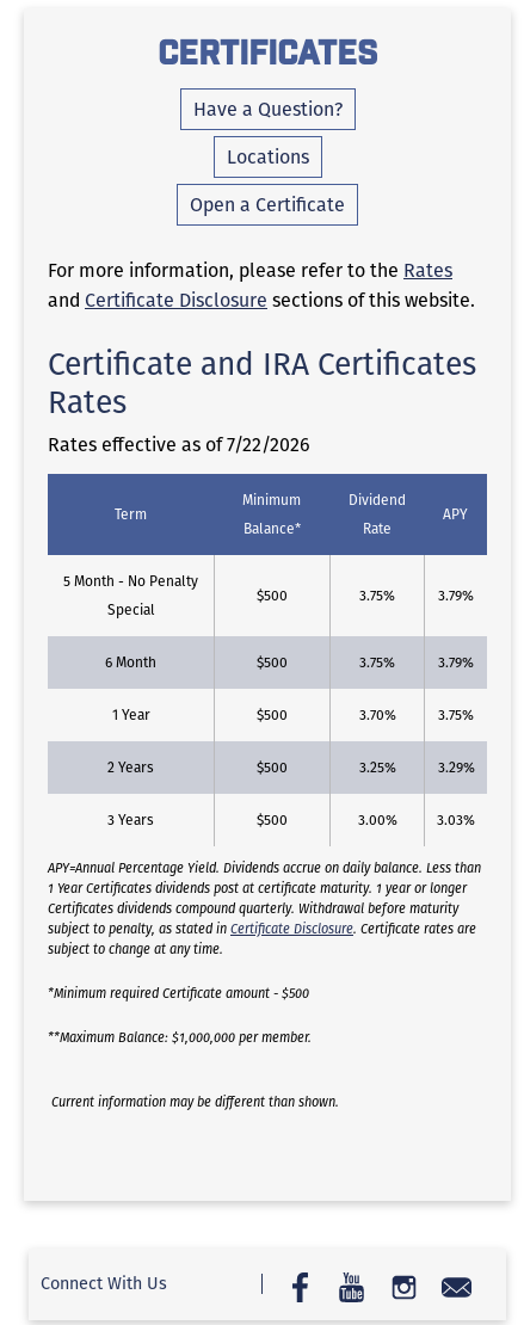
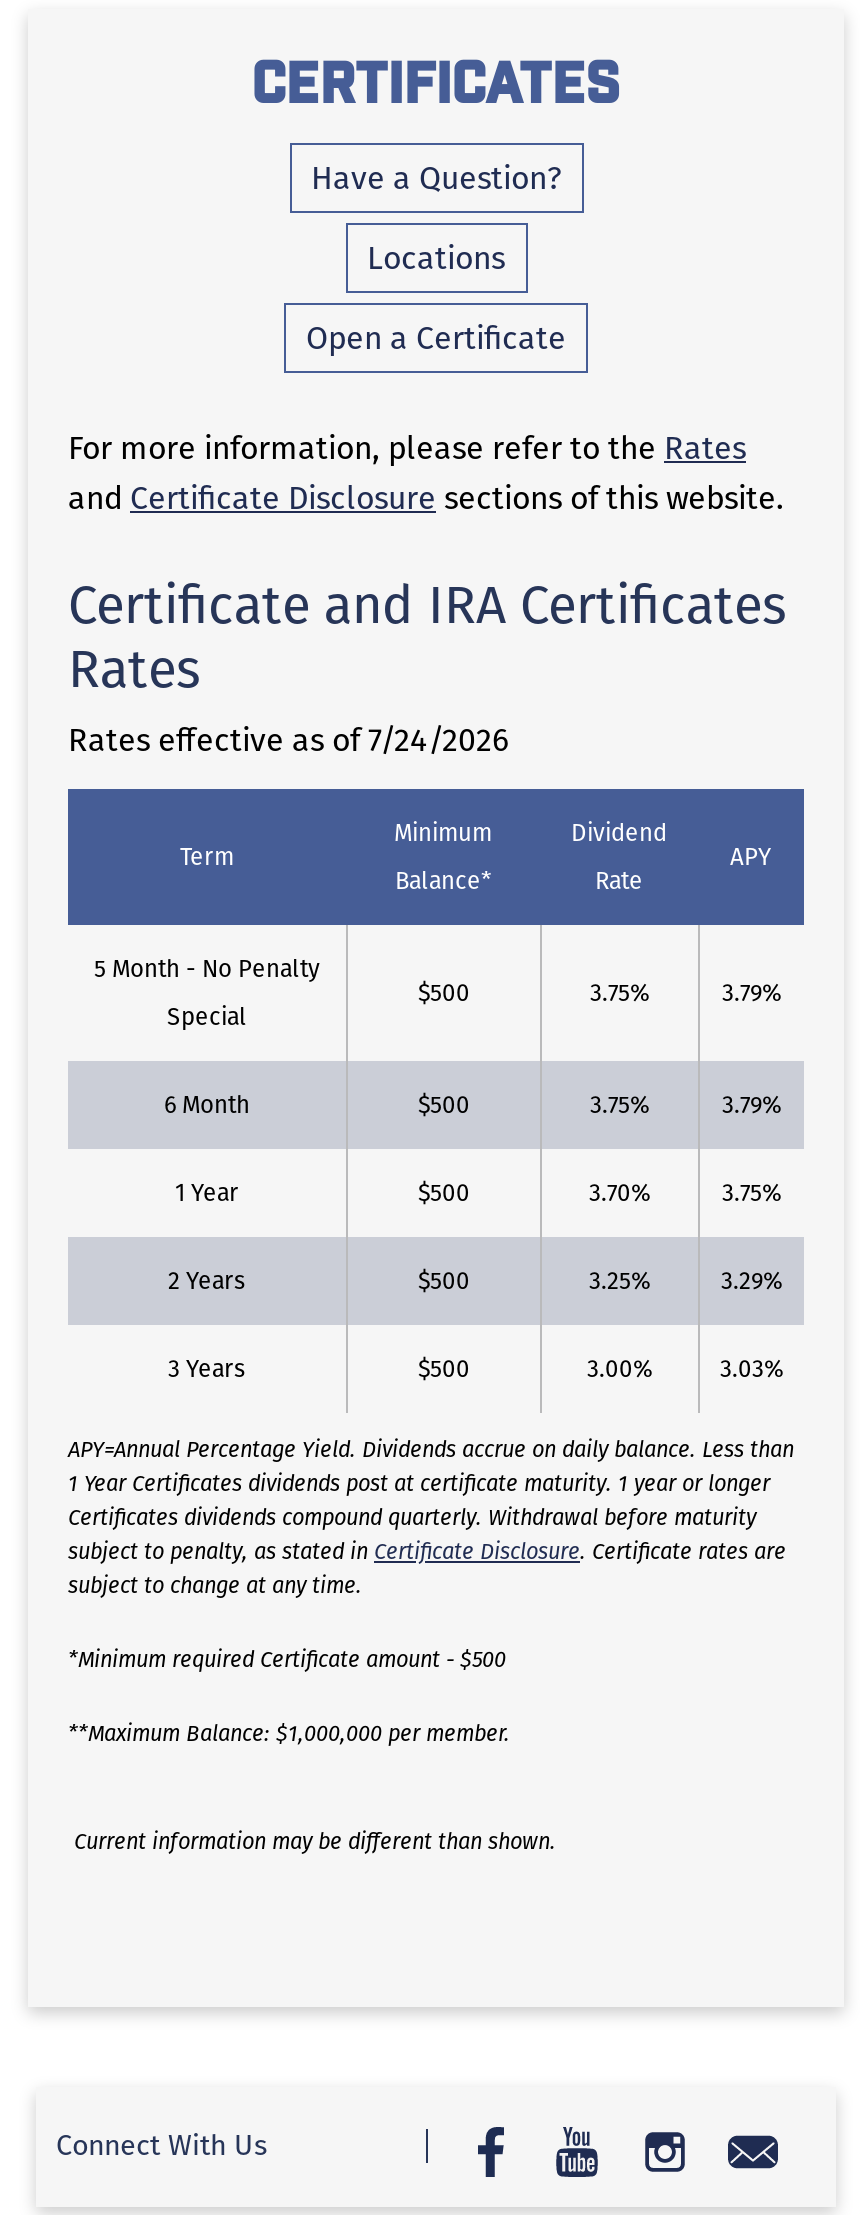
[48,433,310,456] Rates effective as of 7/22/2026 -> [68,721,510,759] Rates effective as of 7/24/2026

